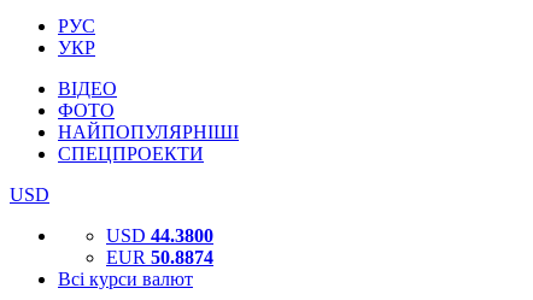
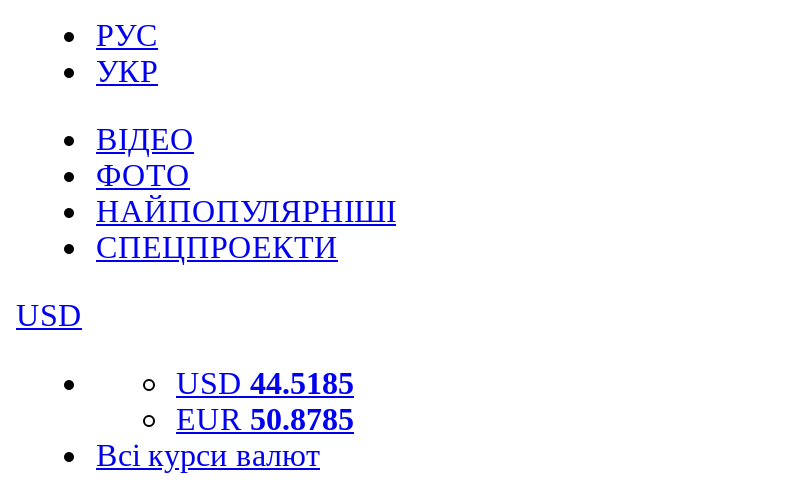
[106,225,213,246] USD 44.3800 -> [176,366,354,400] USD 44.5185
[106,247,213,267] EUR 50.8874 -> [176,402,354,436] EUR 50.8785

